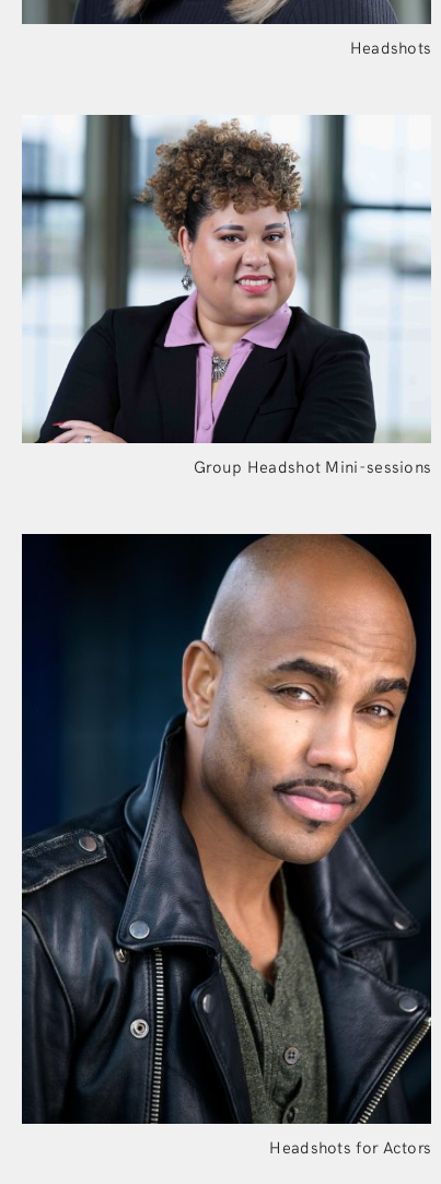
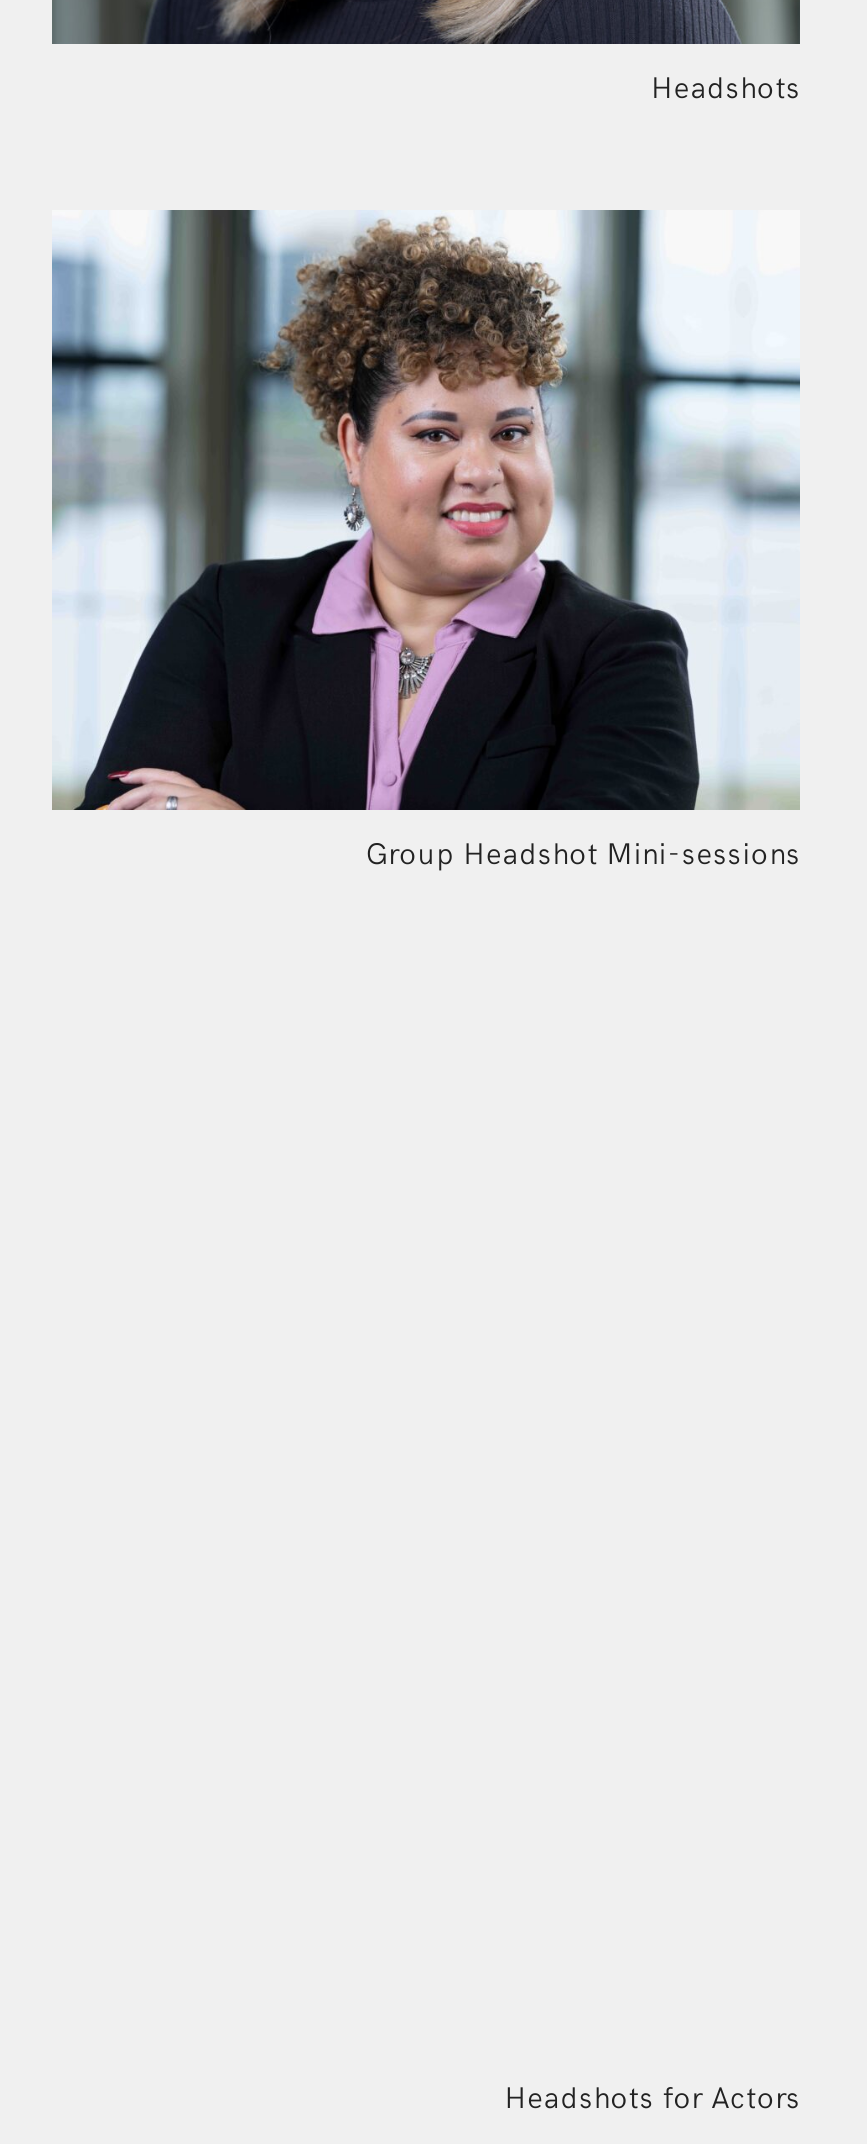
[21,533,432,1125] [image] -> none

